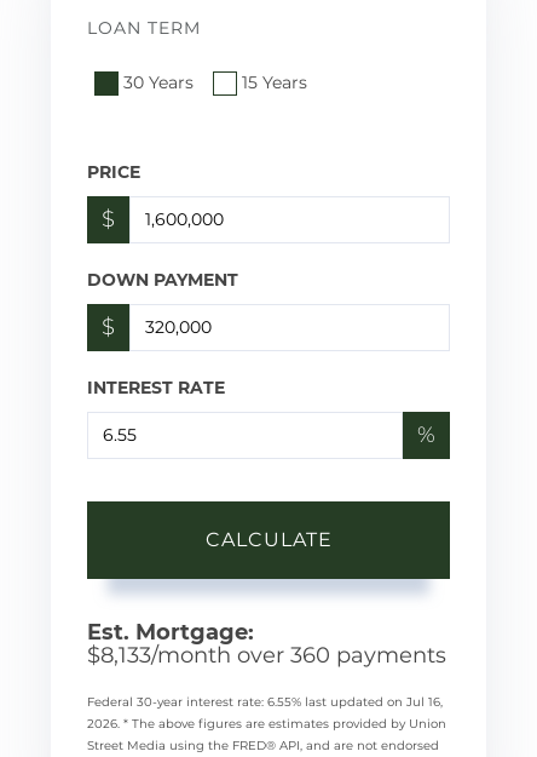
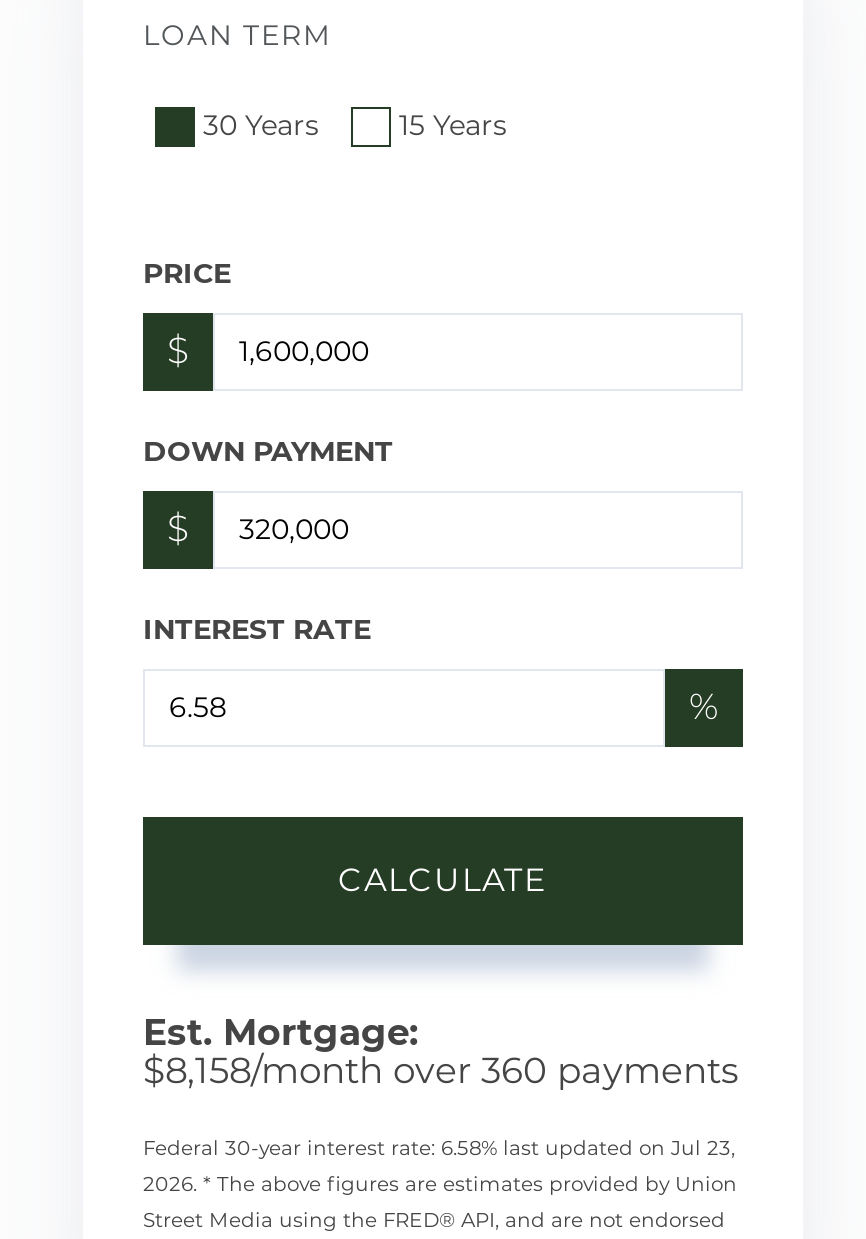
[87,642,446,668] $8,133/month over 360 payments -> [143,1049,739,1093] $8,158/month over 360 payments
[87,694,443,710] Federal 30-year interest rate: 6.55% last updated on Jul 16, -> [143,1135,735,1161] Federal 30-year interest rate: 6.58% last updated on Jul 23,

